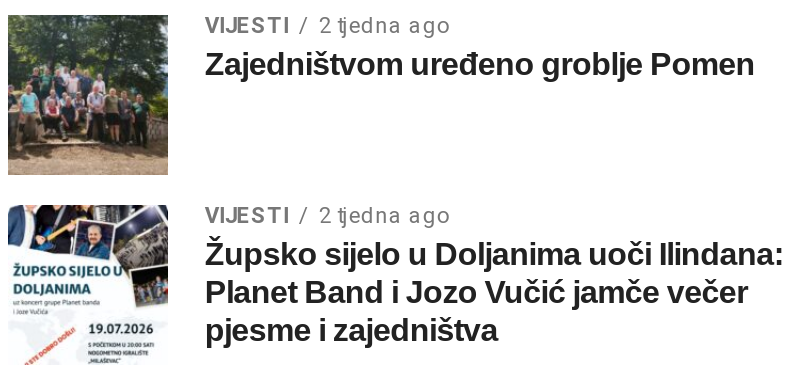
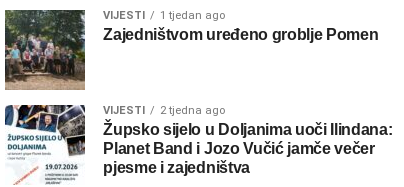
[205,13,449,39] VIJESTI 2 tjedna ago -> [103,9,225,22] VIJESTI 1 tjedan ago

